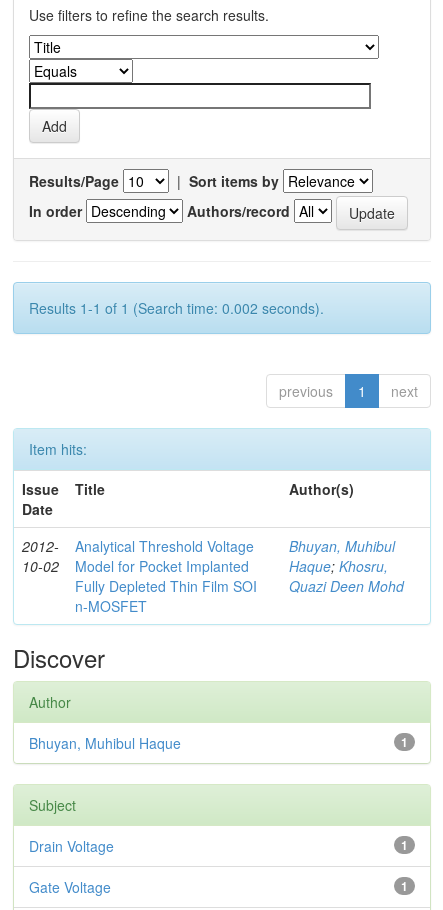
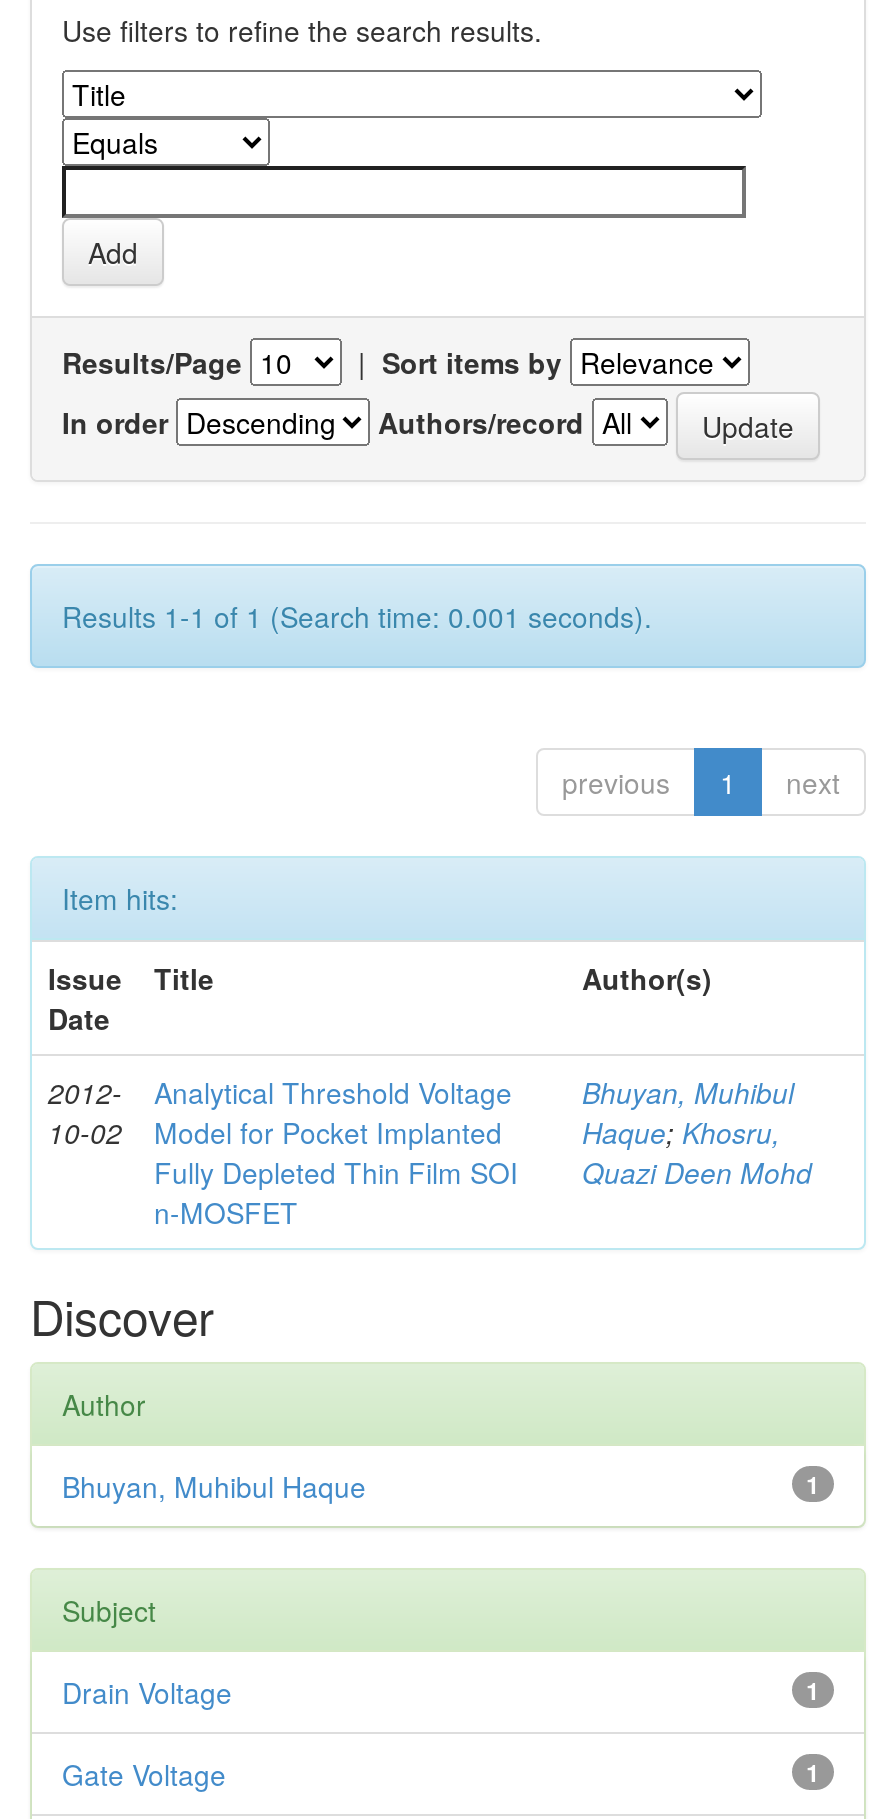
[29,298,324,318] Results 1-1 of 1 (Search time: 0.002 seconds). -> [62,596,652,636] Results 1-1 of 1 (Search time: 0.001 seconds).

